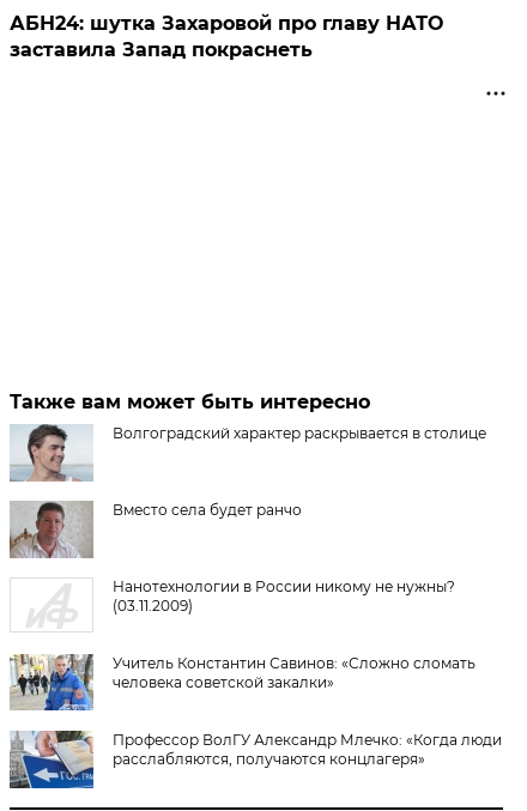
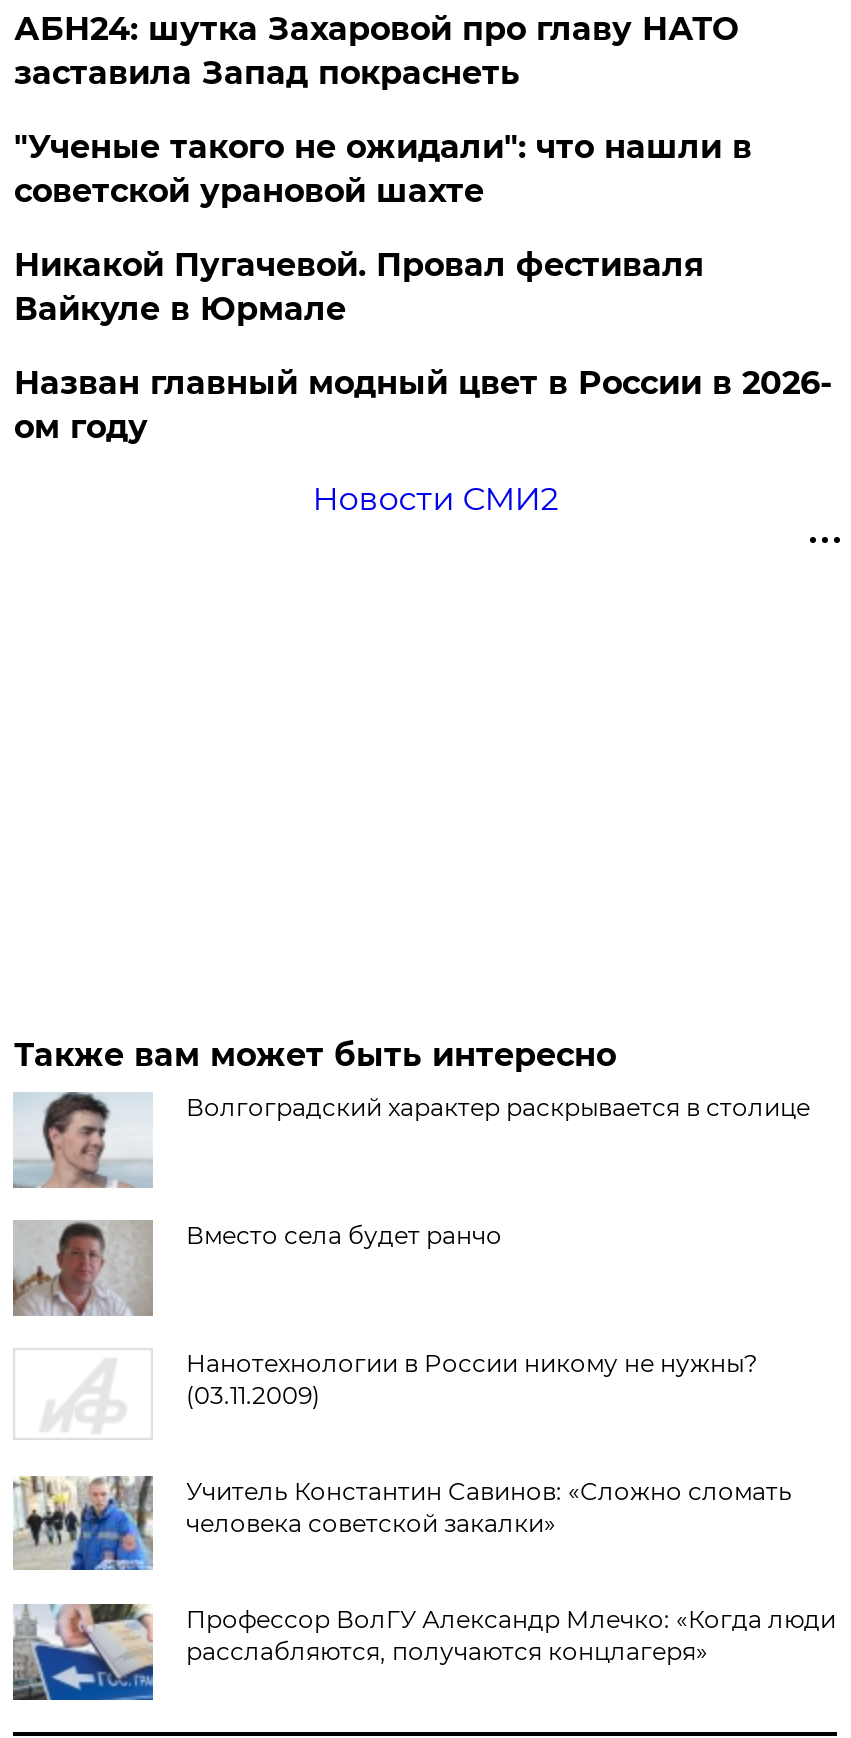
none -> [14,127,832,517] "Ученые такого не ожидали": что нашли в | советской урановой шахте | Никакой Пугачевой. Провал фестиваля | Вайкуле в Юрмале | Назван главный модный цвет в России в 2026- | ом году | Новости СМИ2

